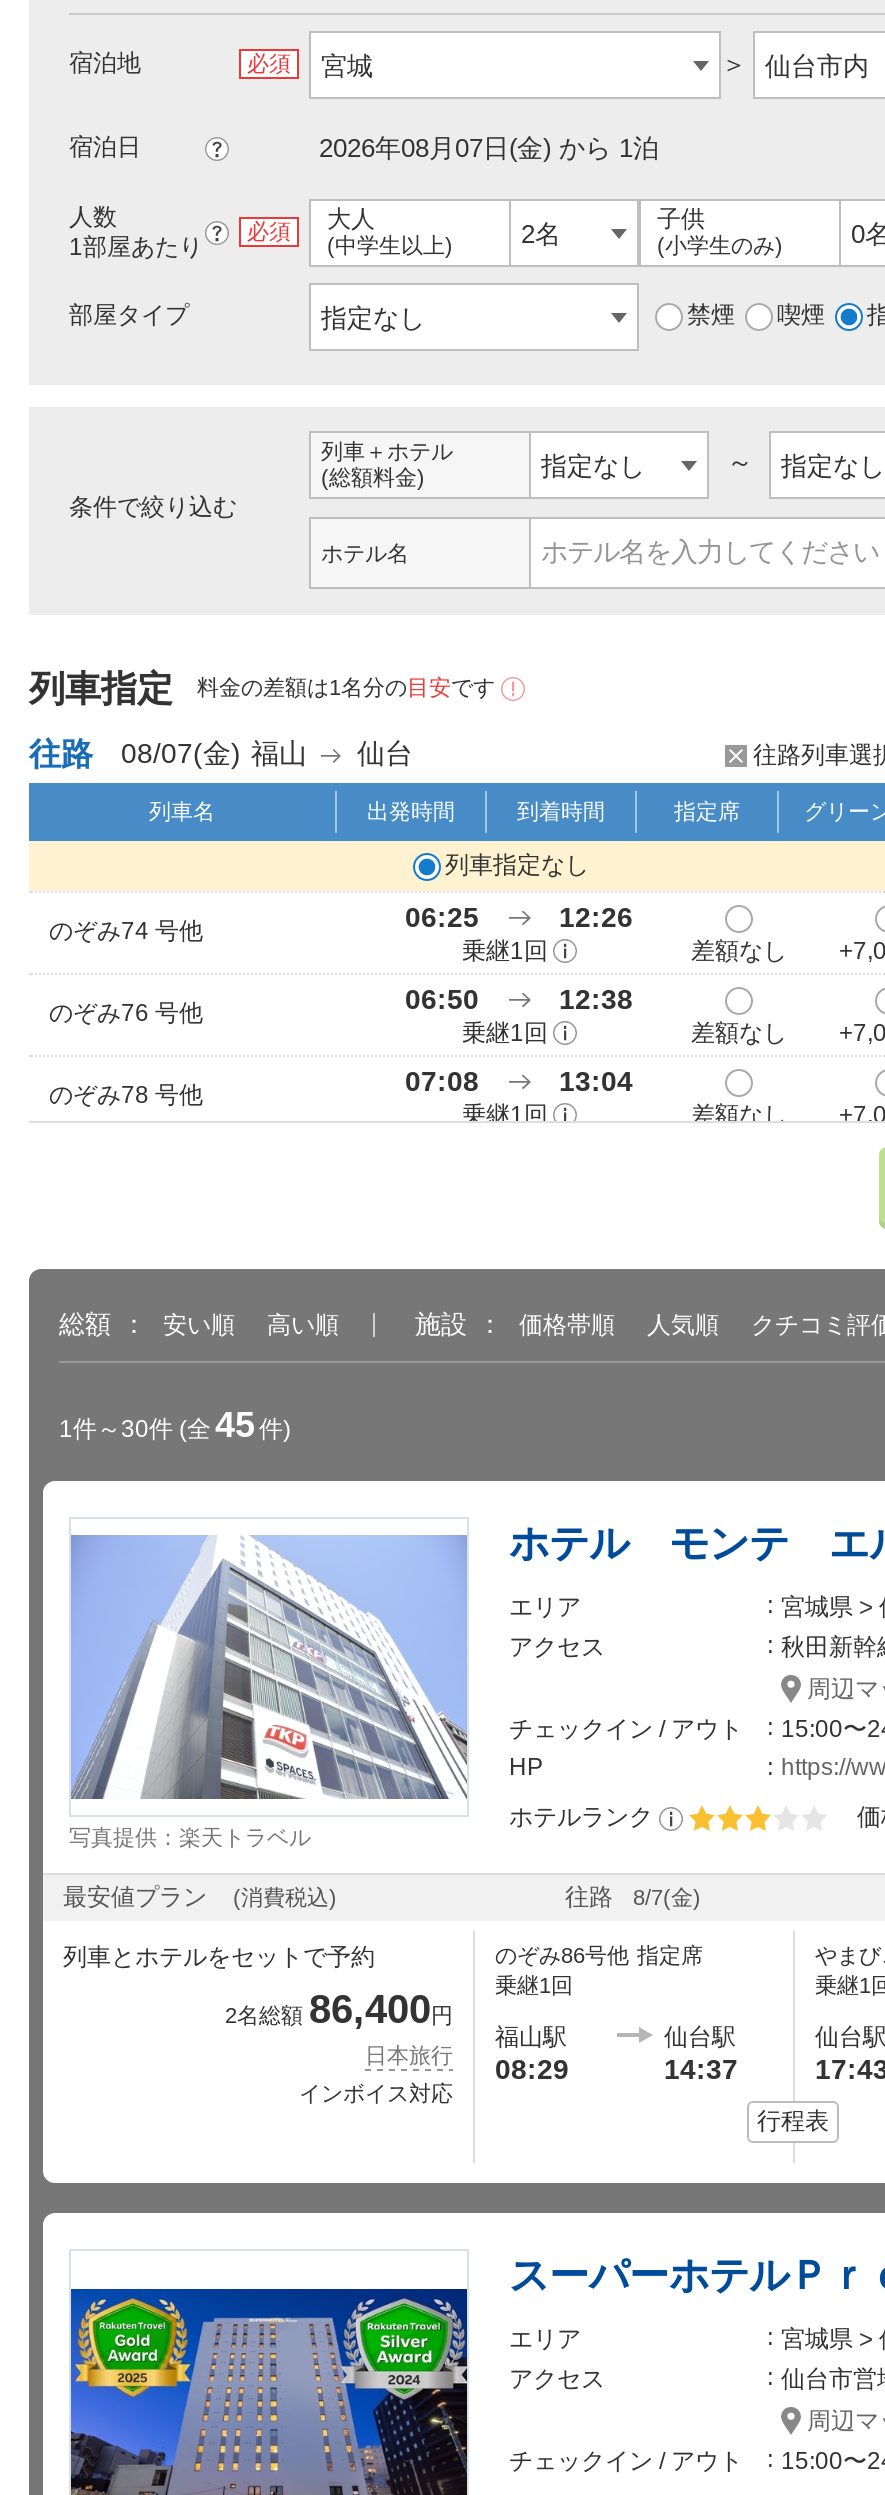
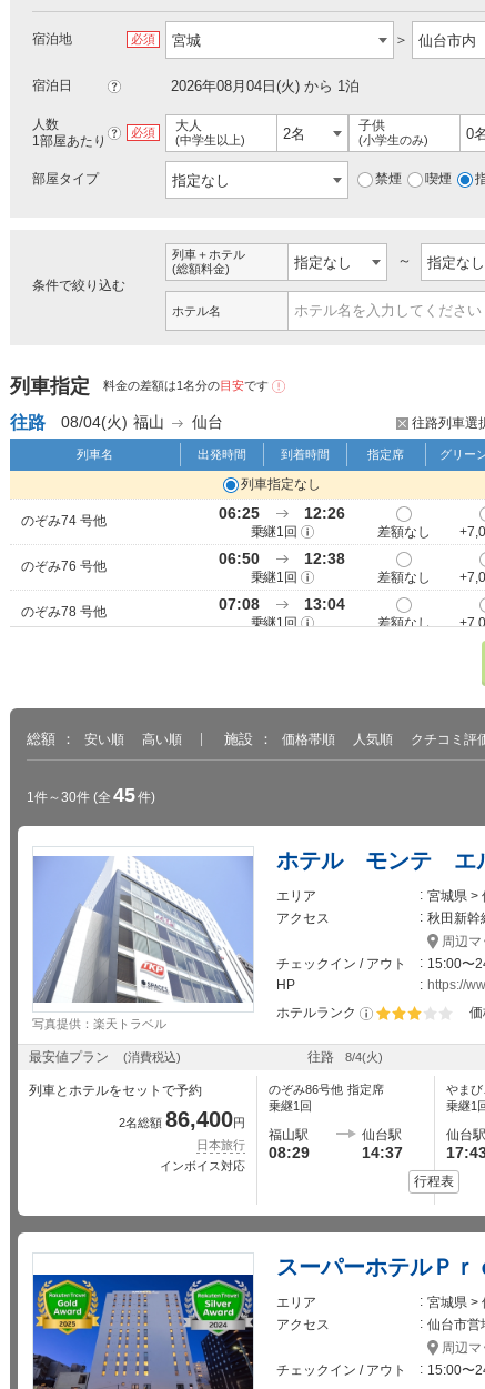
[319,133,659,163] 2026年08月07日(金) から 1泊 -> [171,77,360,94] 2026年08月04日(火) から 1泊
[29,737,413,771] 往路 08/07(金) 福山 仙台 -> [10,413,223,432] 往路 08/04(火) 福山 仙台
[633,1885,701,1909] 8/7(金) -> [345,1050,383,1063] 8/4(火)

